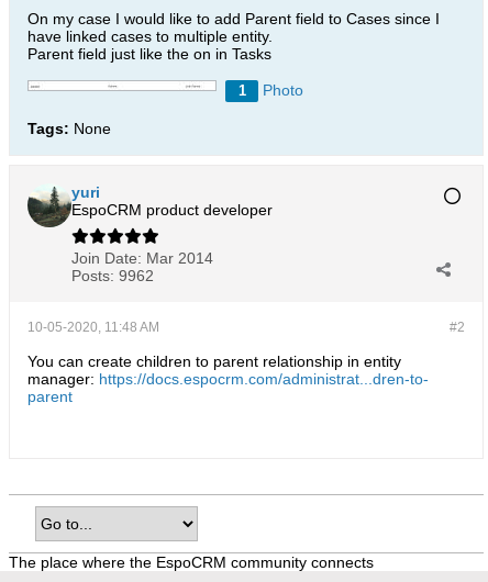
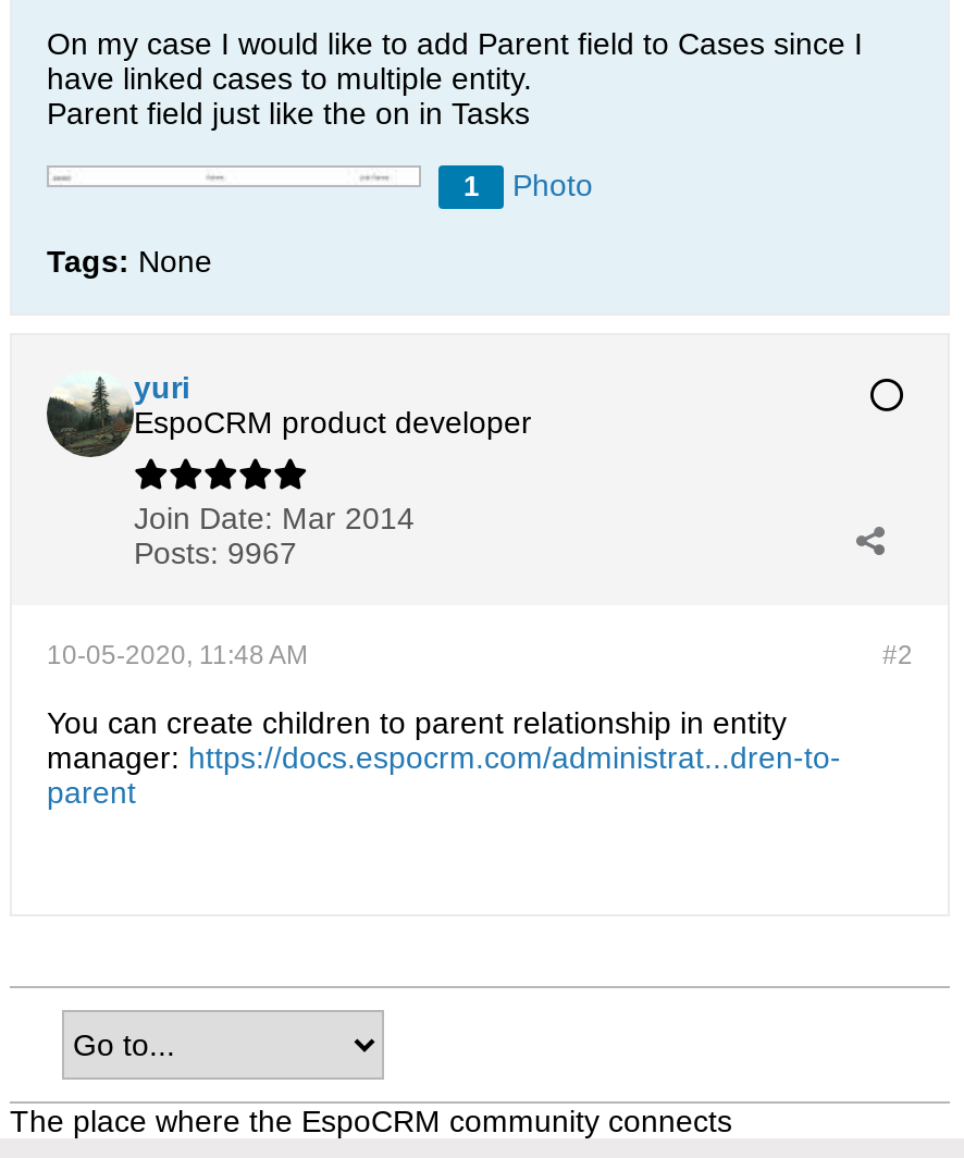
[71,267,154,284] Posts: 9962 -> [134,535,297,570] Posts: 9967

